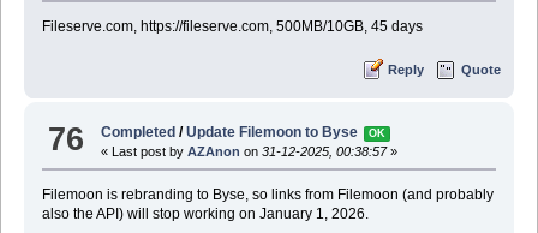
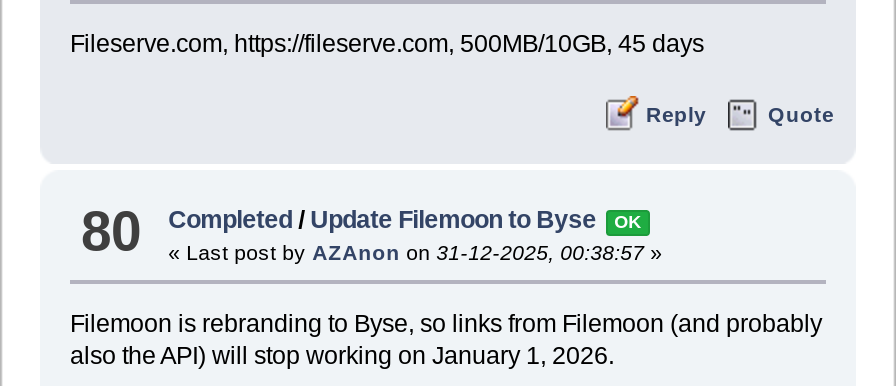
[49,120,398,159] 76 Completed / Update Filemoon to Byse « Last post by AZAnon on 31-12-2025, 00:38:57» OK -> [81,199,662,264] 80 Completed / Update Filemoon to Byse « Last post by AZAnon on 31-12-2025, 00:38:57» OK

